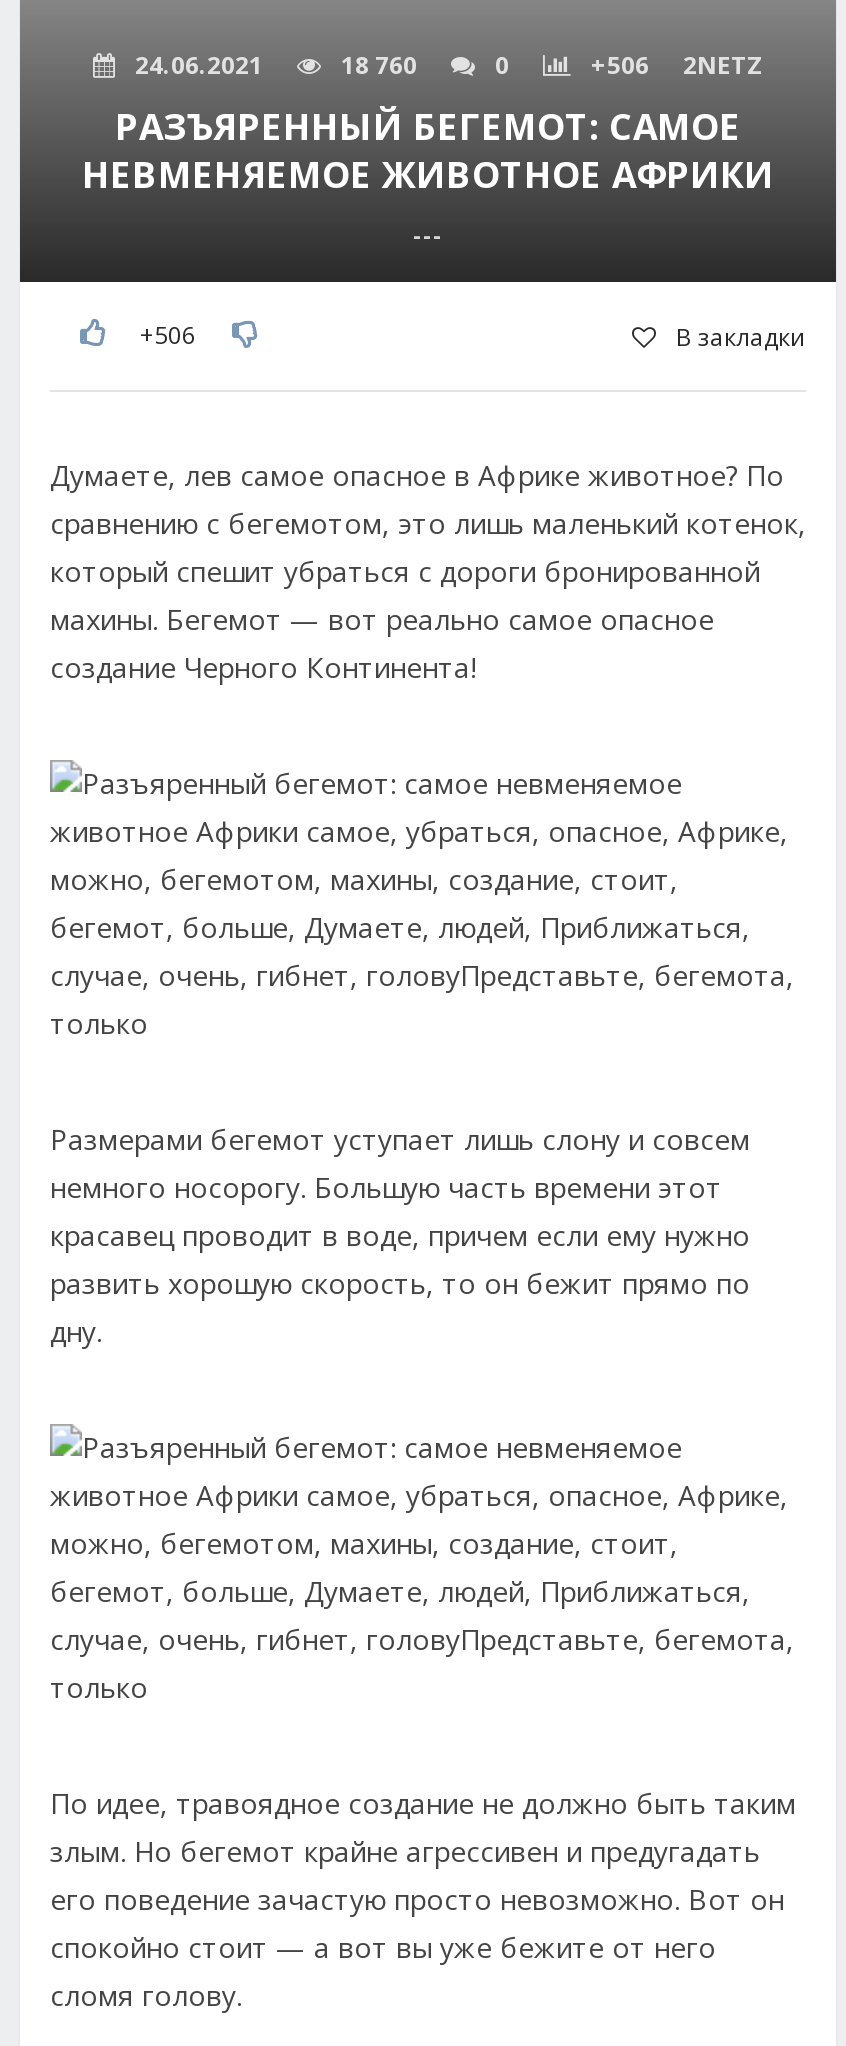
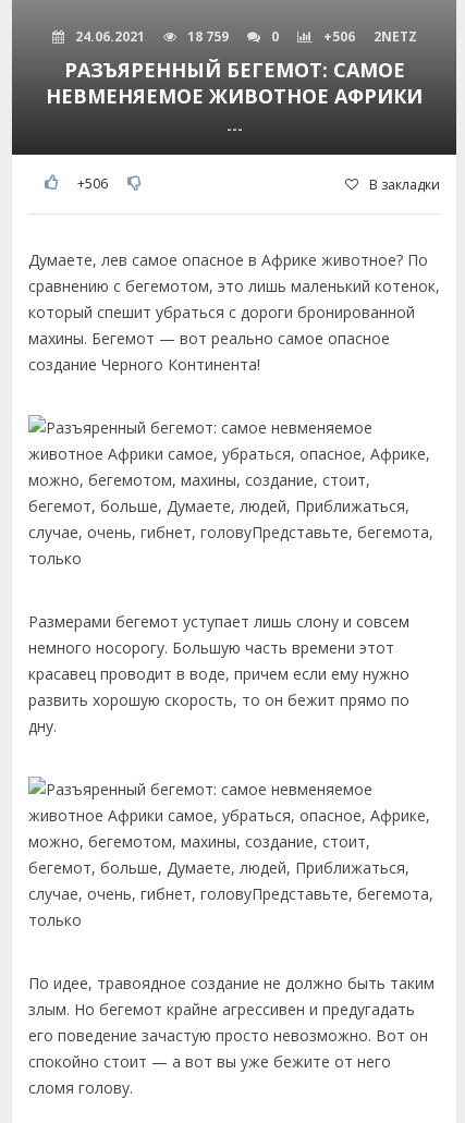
[341,48,417,82] 18 760 -> [187,27,228,46] 18 759

